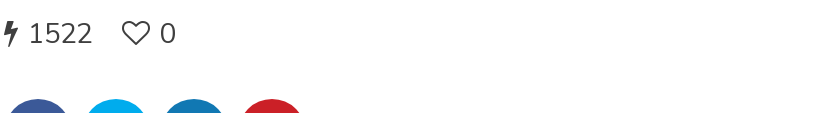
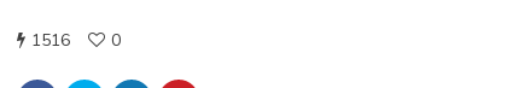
[28,15,176,53] 1522 0 -> [31,29,121,52] 1516 0

